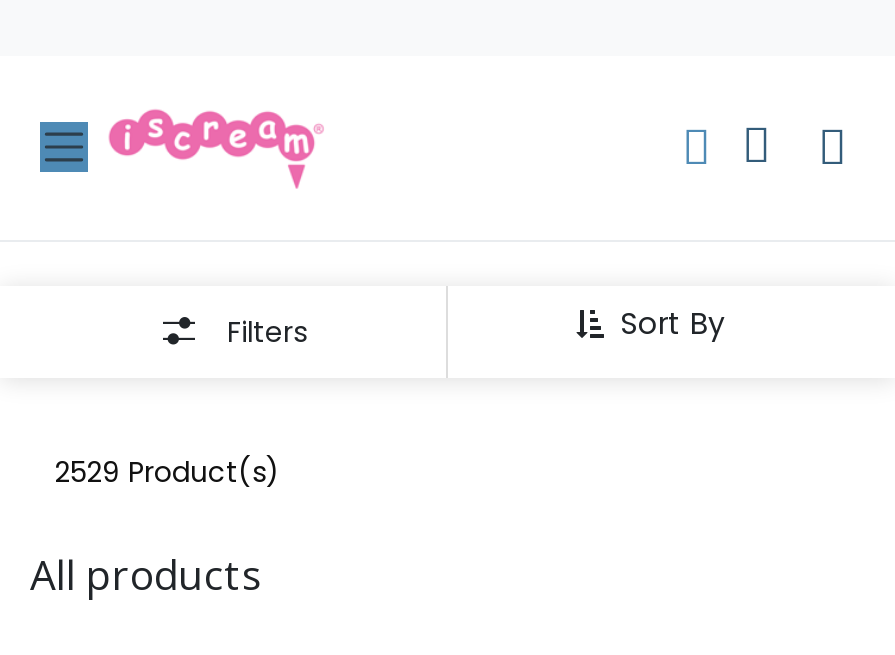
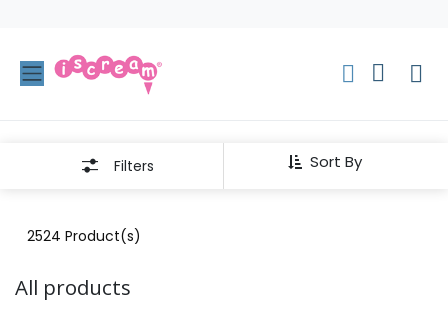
[54,451,280,491] 2529 Product(s) -> [27,226,141,246] 2524 Product(s)

